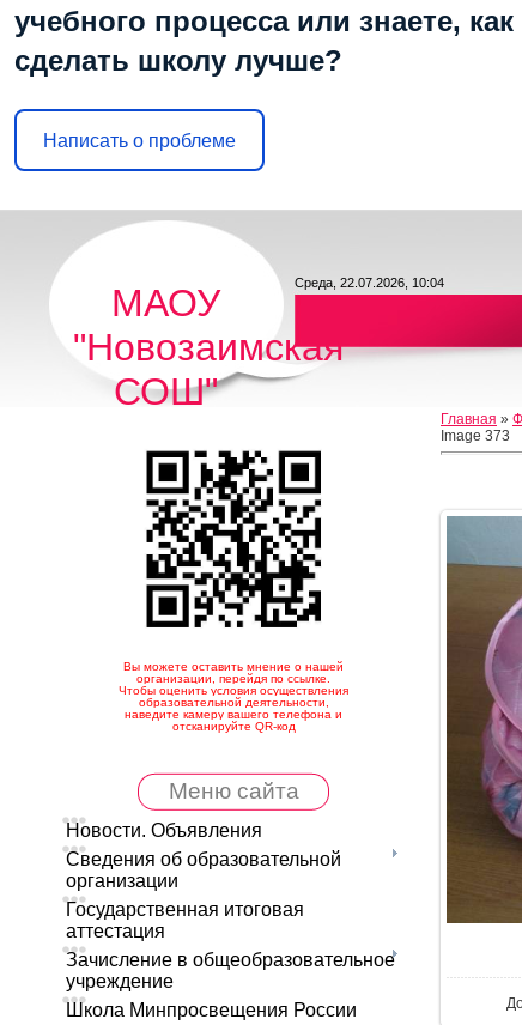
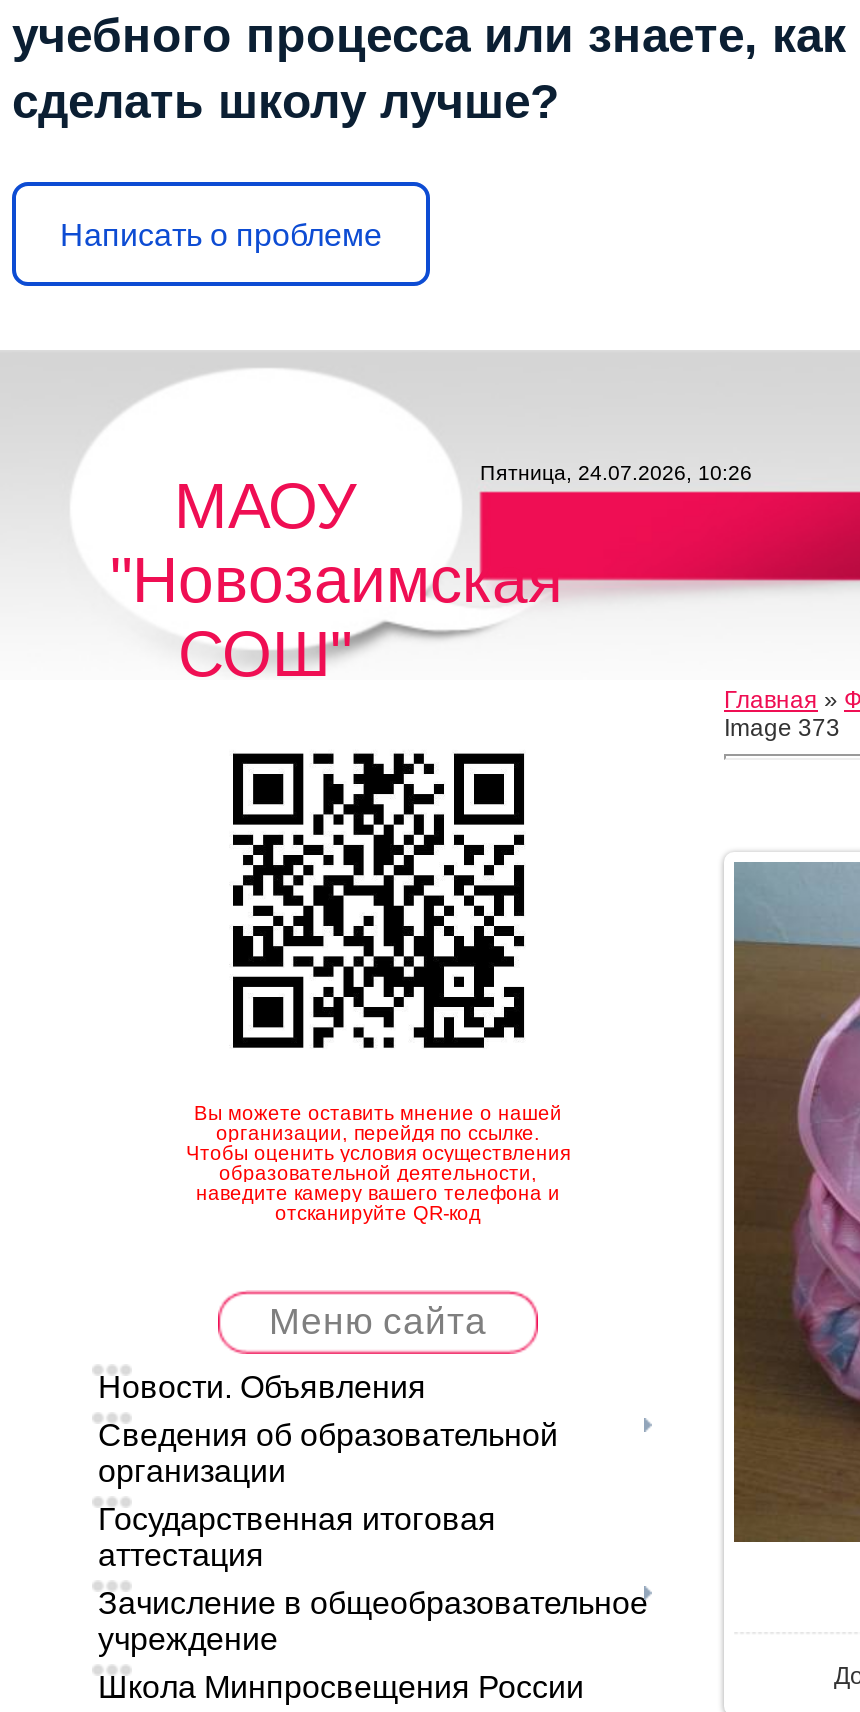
[295,275,444,290] Среда, 22.07.2026, 10:04 -> [480,460,752,484] Пятница, 24.07.2026, 10:26

